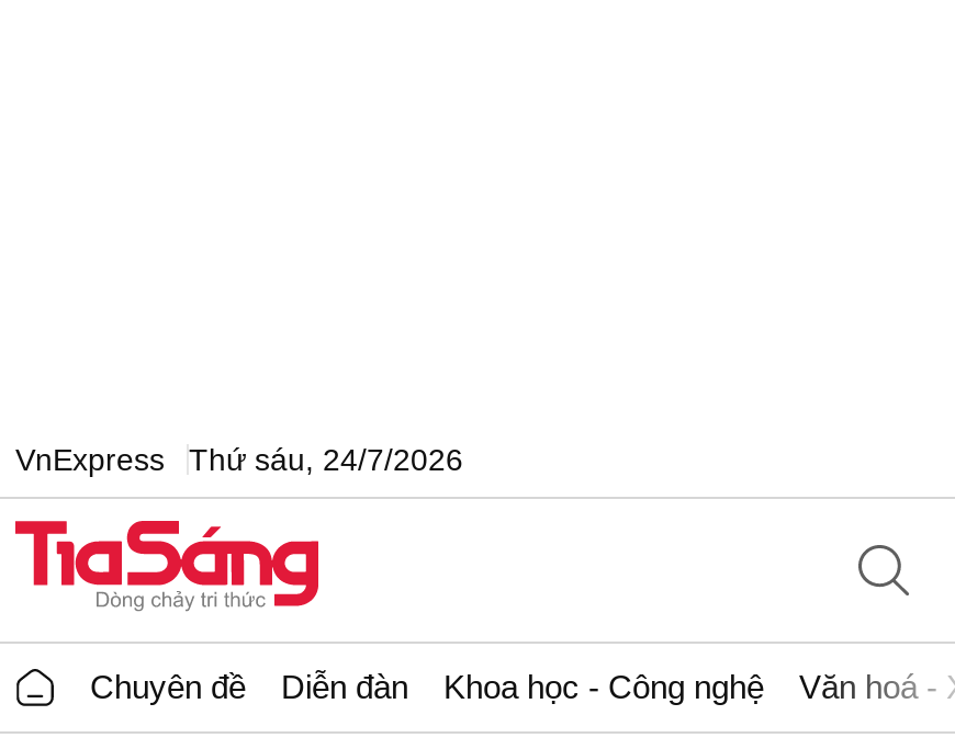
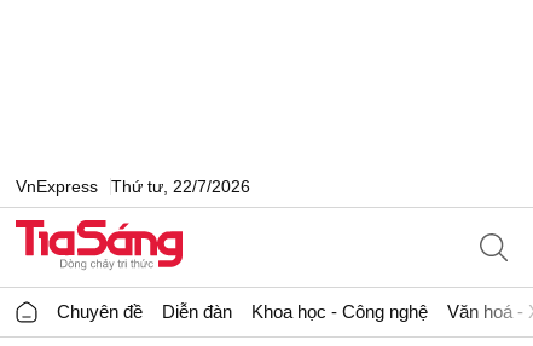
[15,441,463,476] VnExpress Thứ sáu, 24/7/2026 -> [16,176,250,195] VnExpress Thứ tư, 22/7/2026

